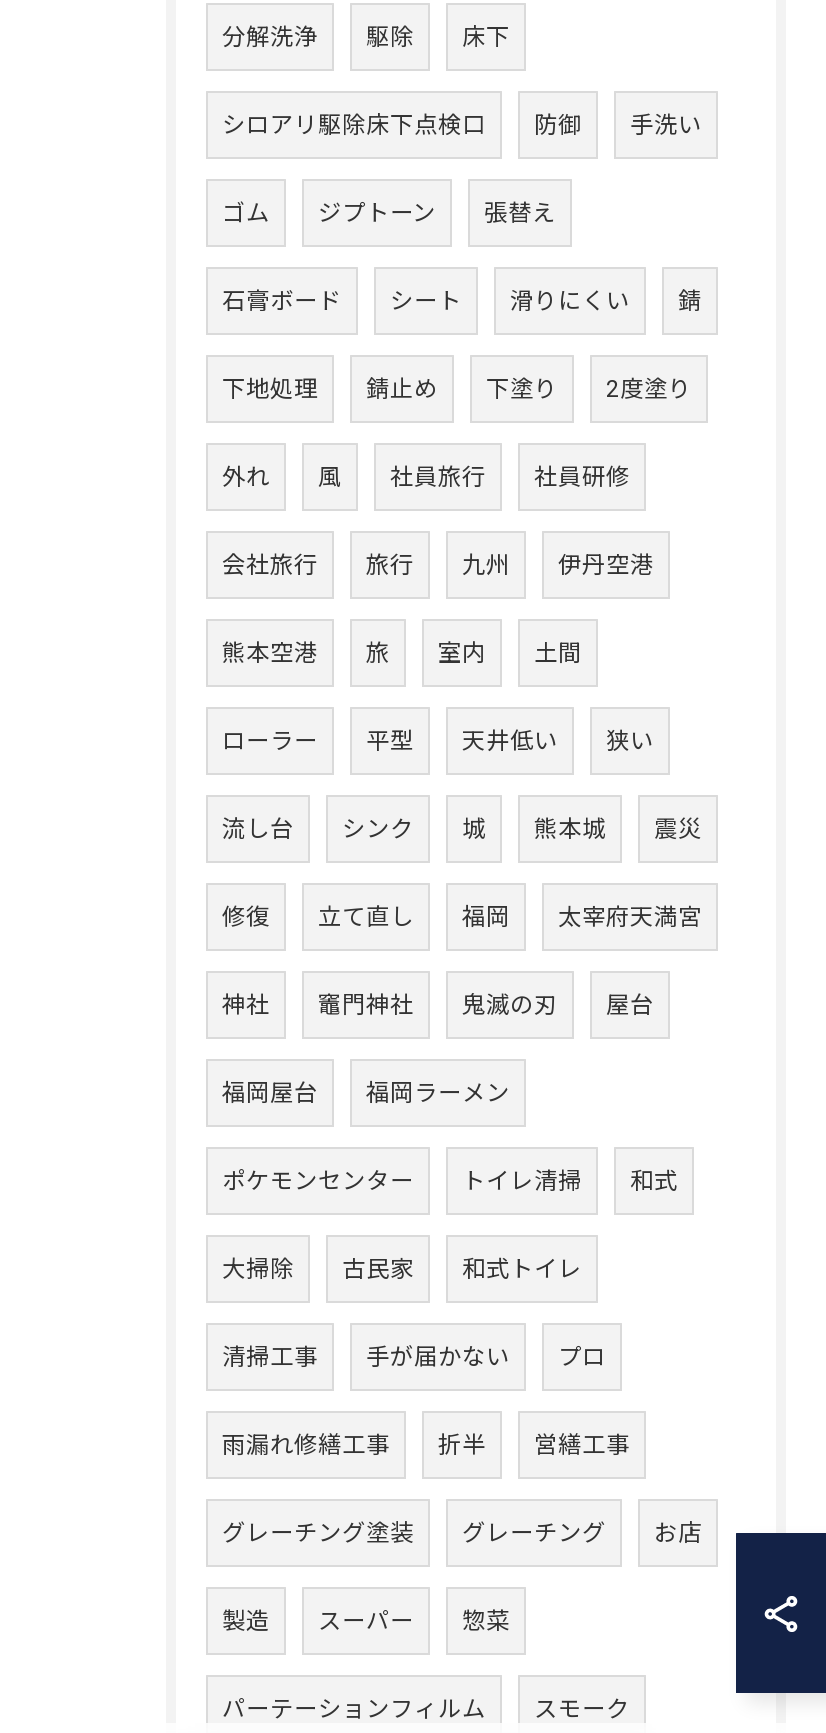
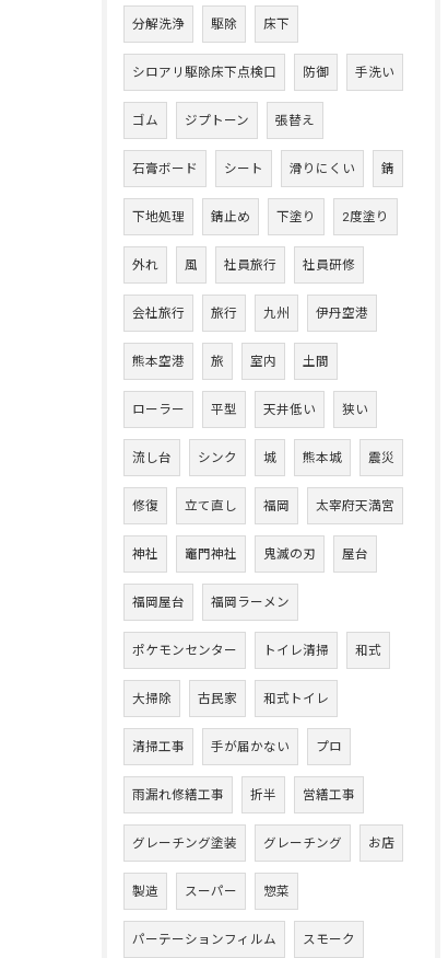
[734,1531,820,1697] [image] -> none

